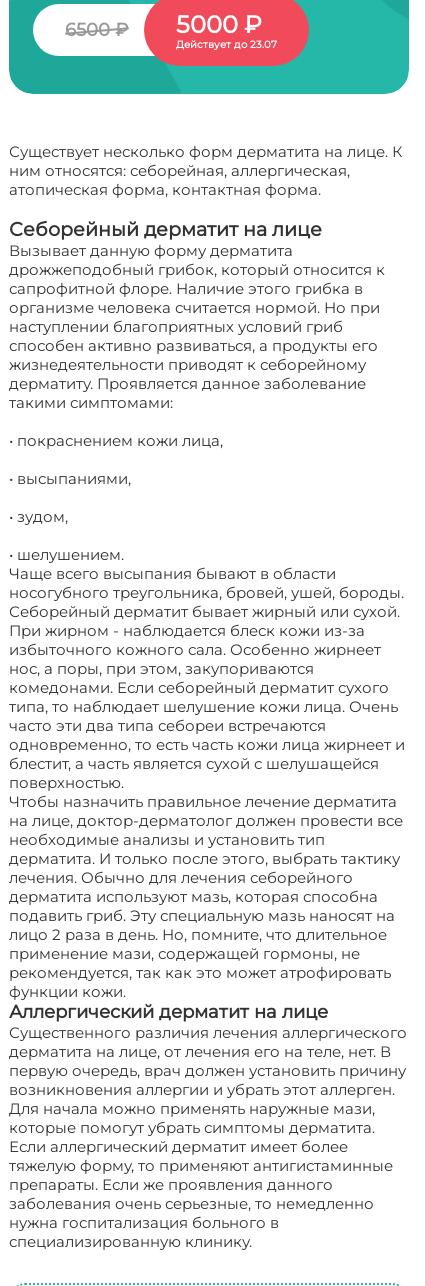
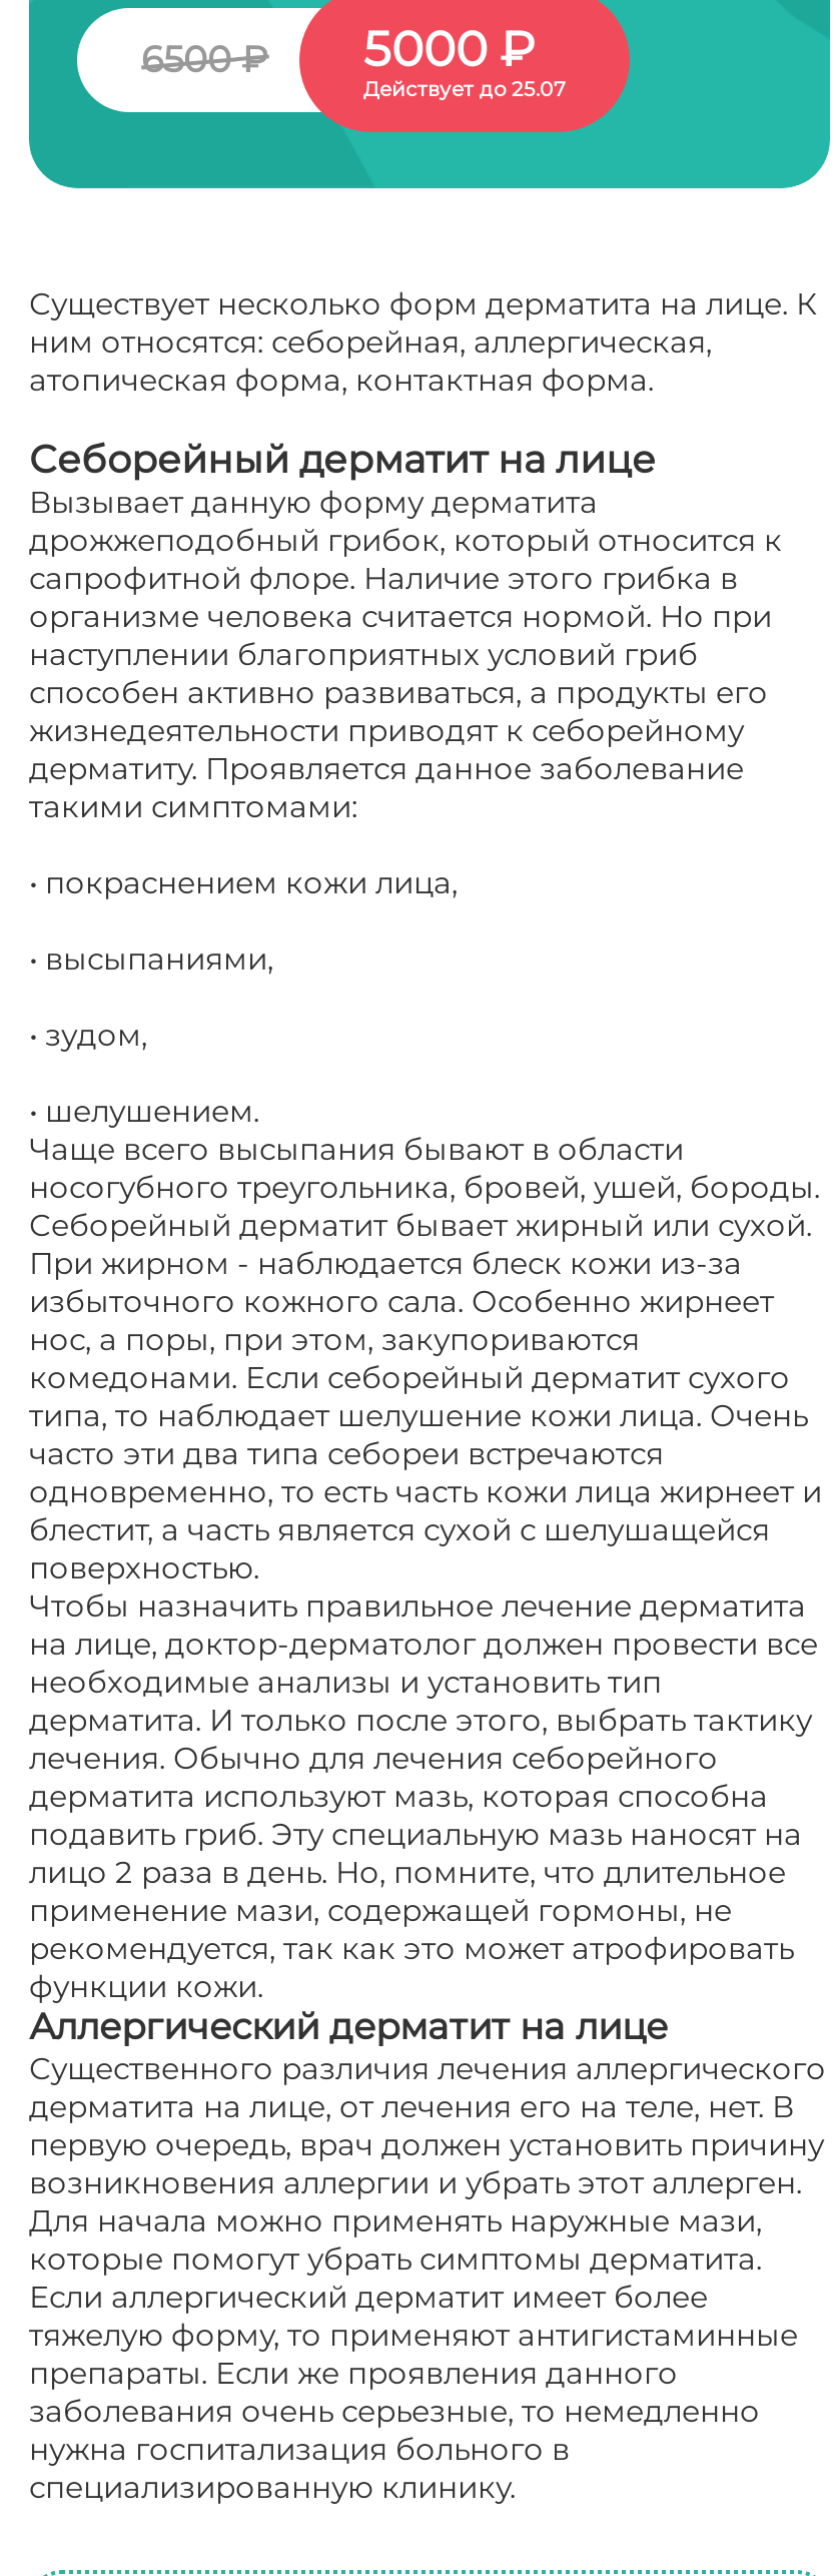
[176,37,277,50] Действует до 23.07 -> [363,75,566,101] Действует до 25.07

